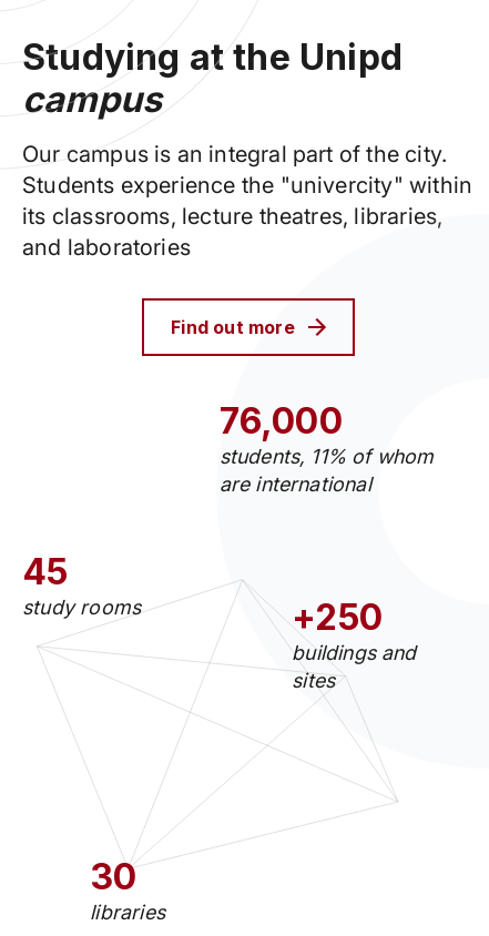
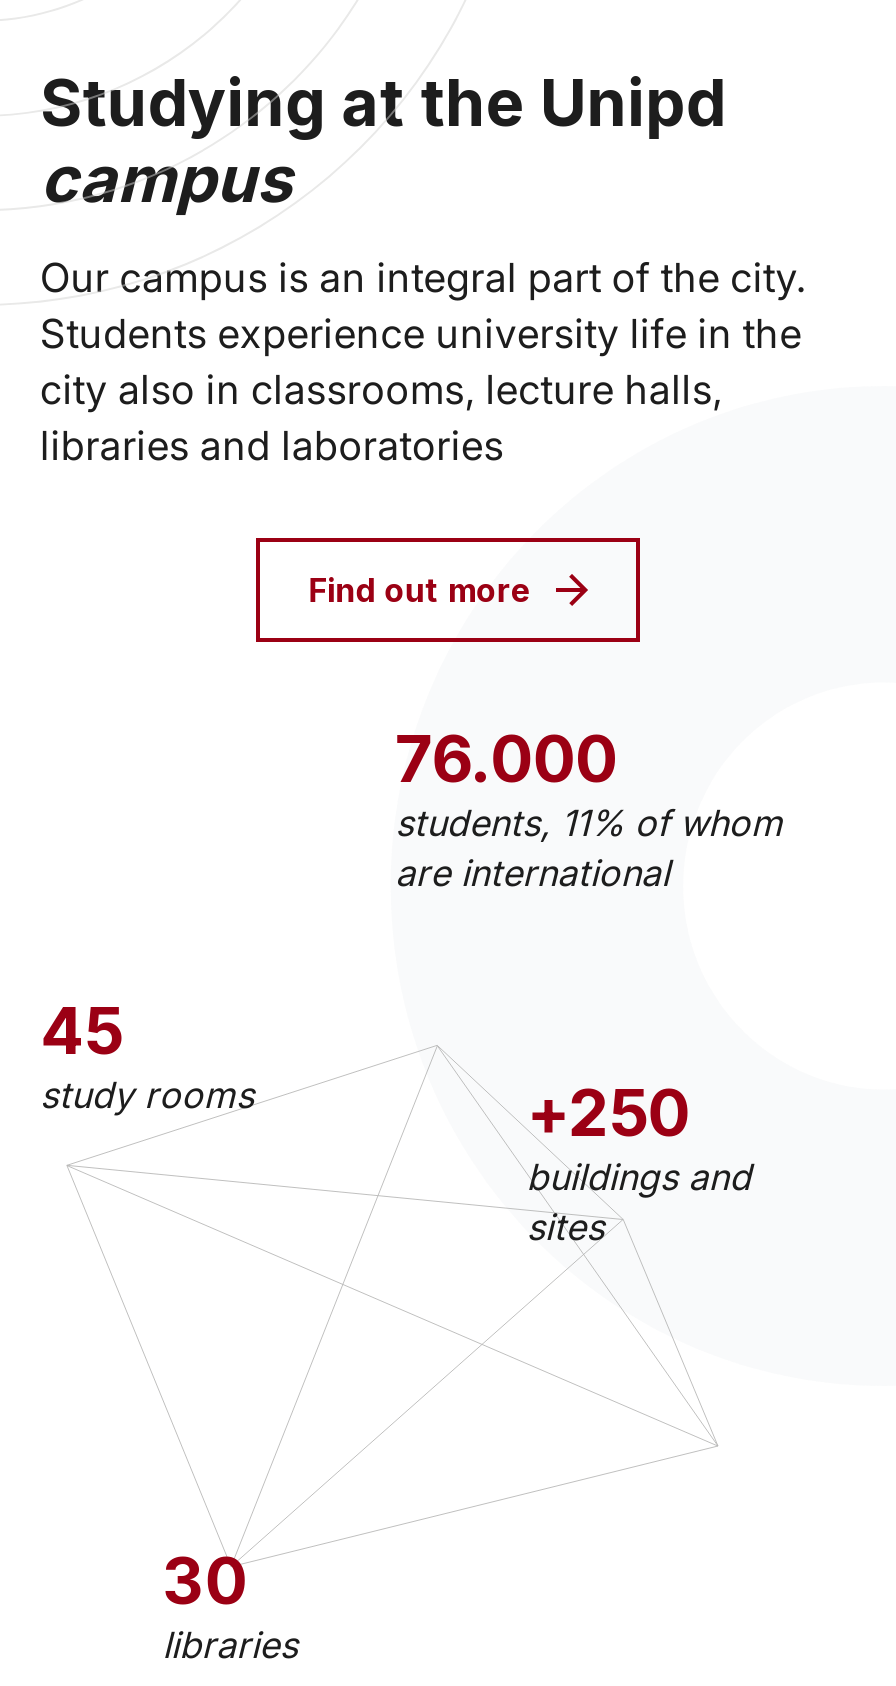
[22,172,472,261] Students experience the "univercity" within | its classrooms, lecture theatres, libraries, | and laboratories -> [40,310,802,470] Students experience university life in the | city also in classrooms, lecture halls, | libraries and laboratories
[219,399,342,443] 76,000 -> [395,720,618,798] 76.000

